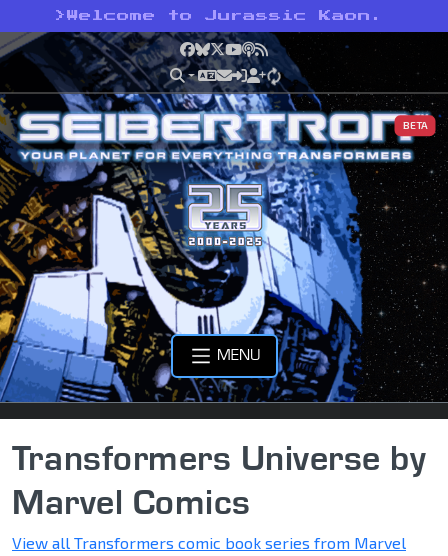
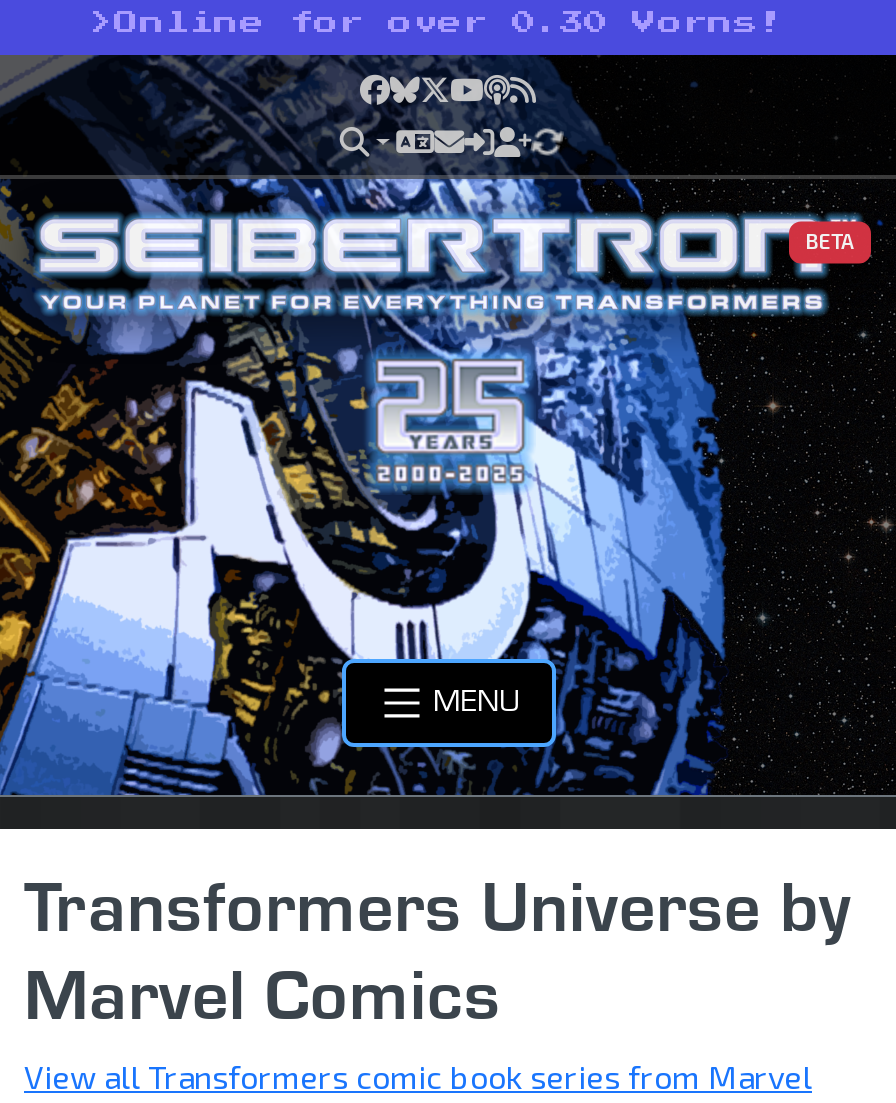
[54,10,382,22] > Welcome to Jurassic Kaon. -> [90,11,784,35] > Online for over 0.30 Vorns!

